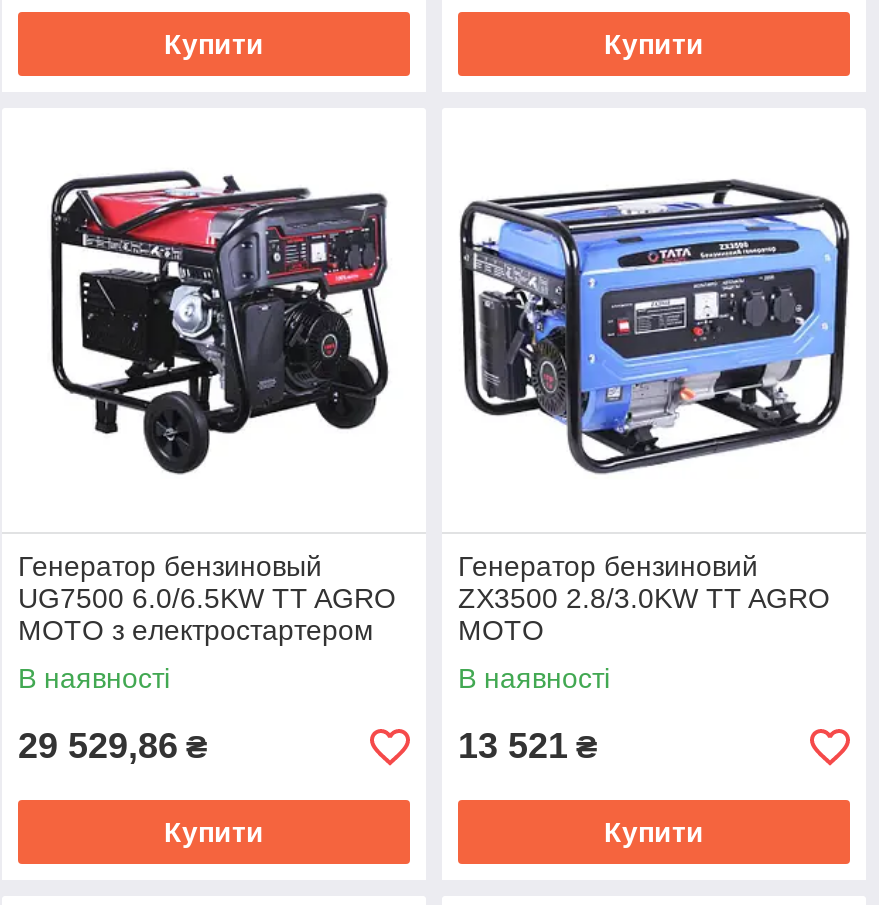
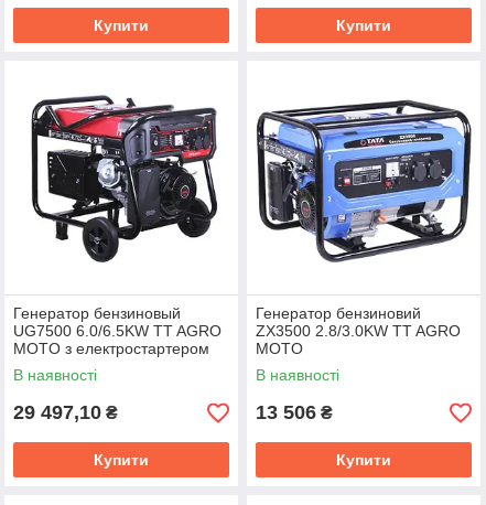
[18,727,208,767] 29 529,86 ₴ -> [13,402,118,424] 29 497,10 ₴
[458,727,598,767] 13 521 ₴ -> [256,402,333,424] 13 506 ₴

